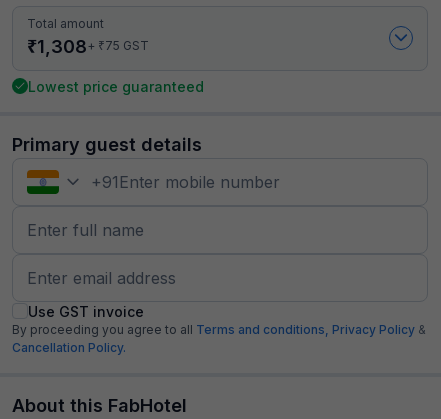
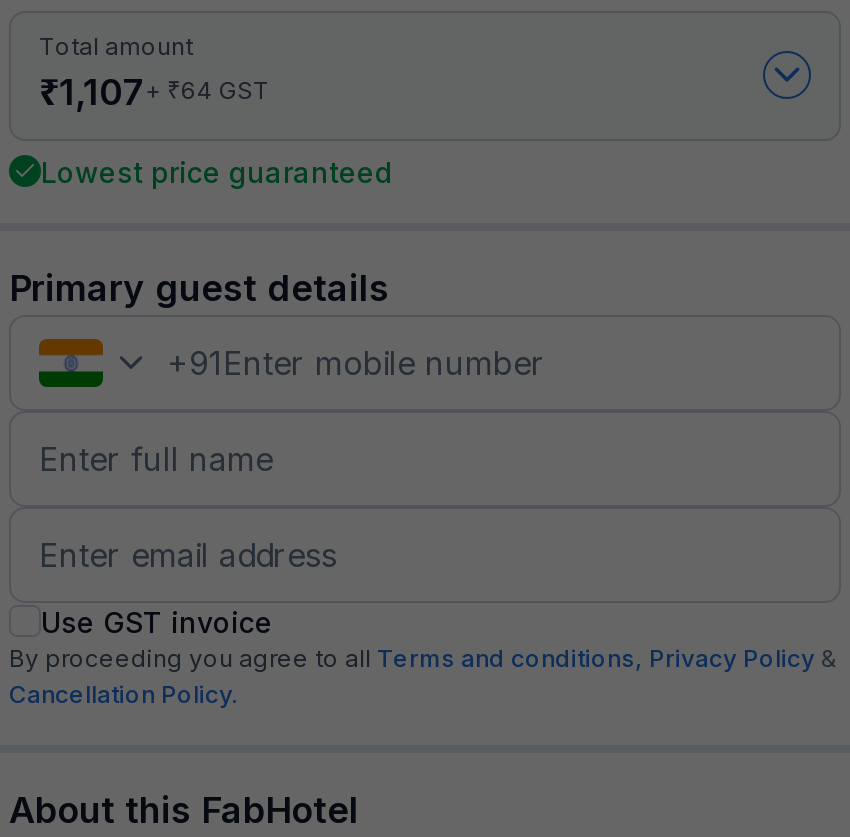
[27,34,149,58] ₹1,308+ ₹75 GST -> [39,67,271,115] ₹1,107+ ₹64 GST

